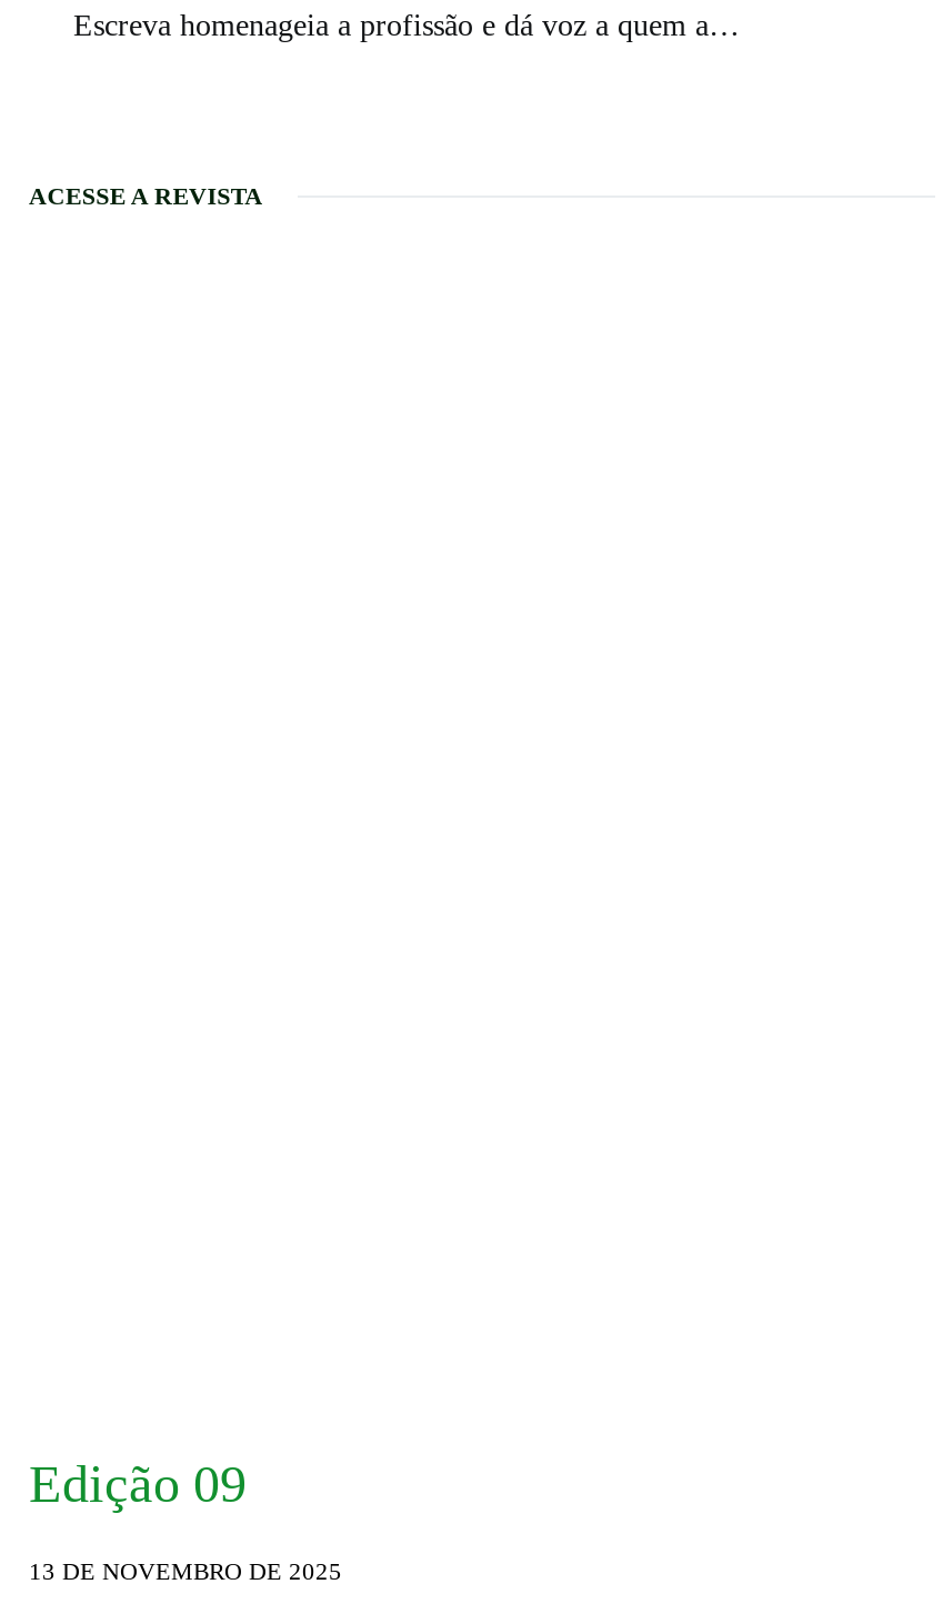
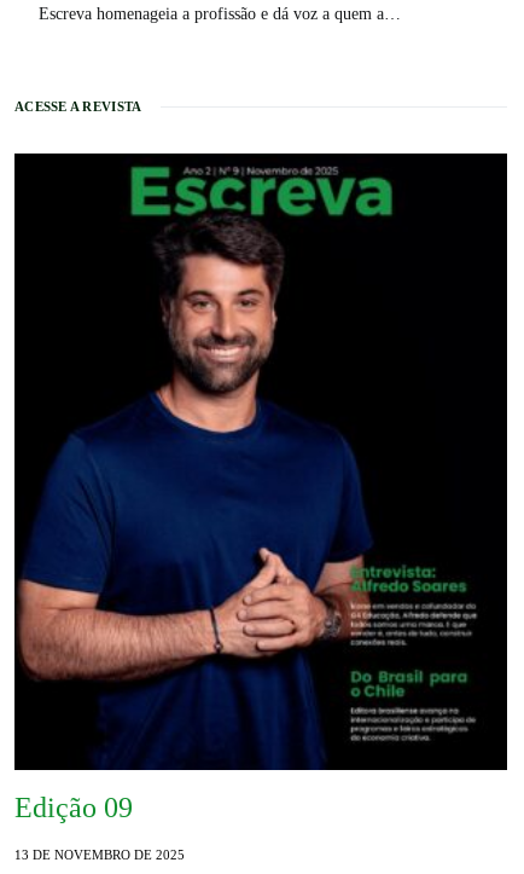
none -> [13,152,508,771] [image]

